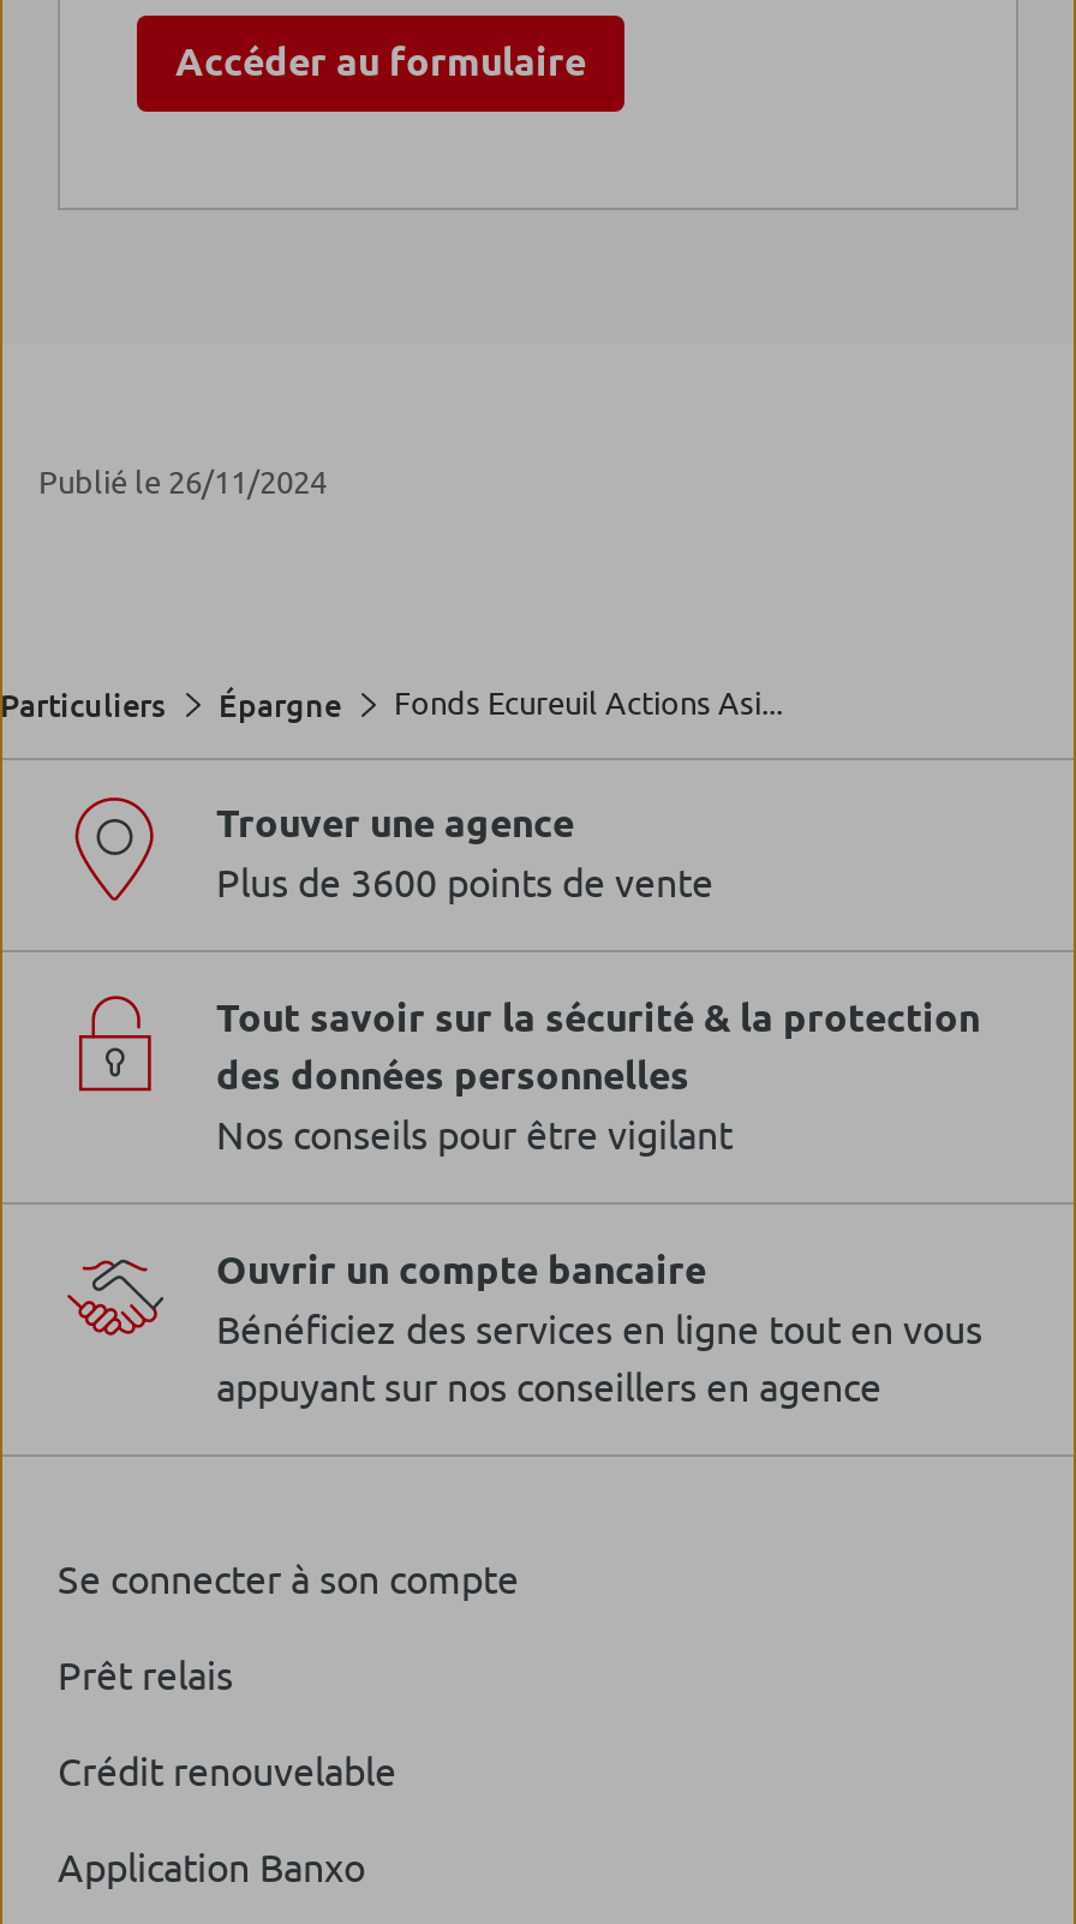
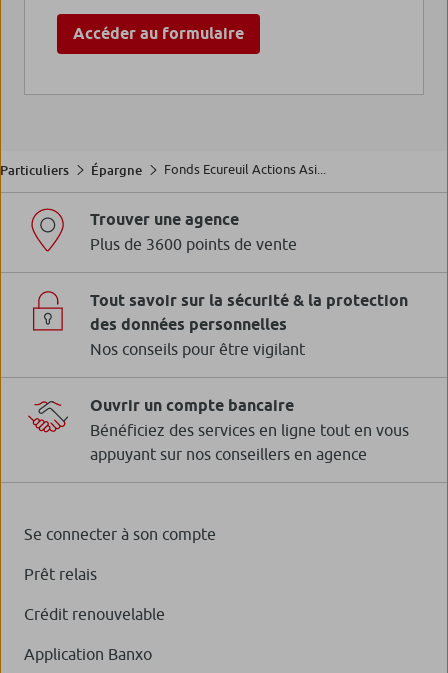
[38,463,327,501] Publié le 26/11/2024 -> none

